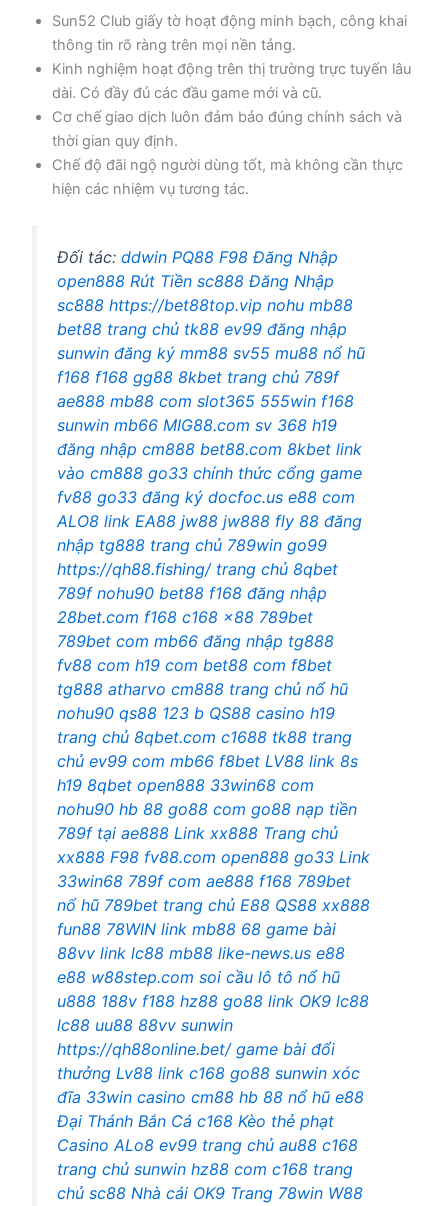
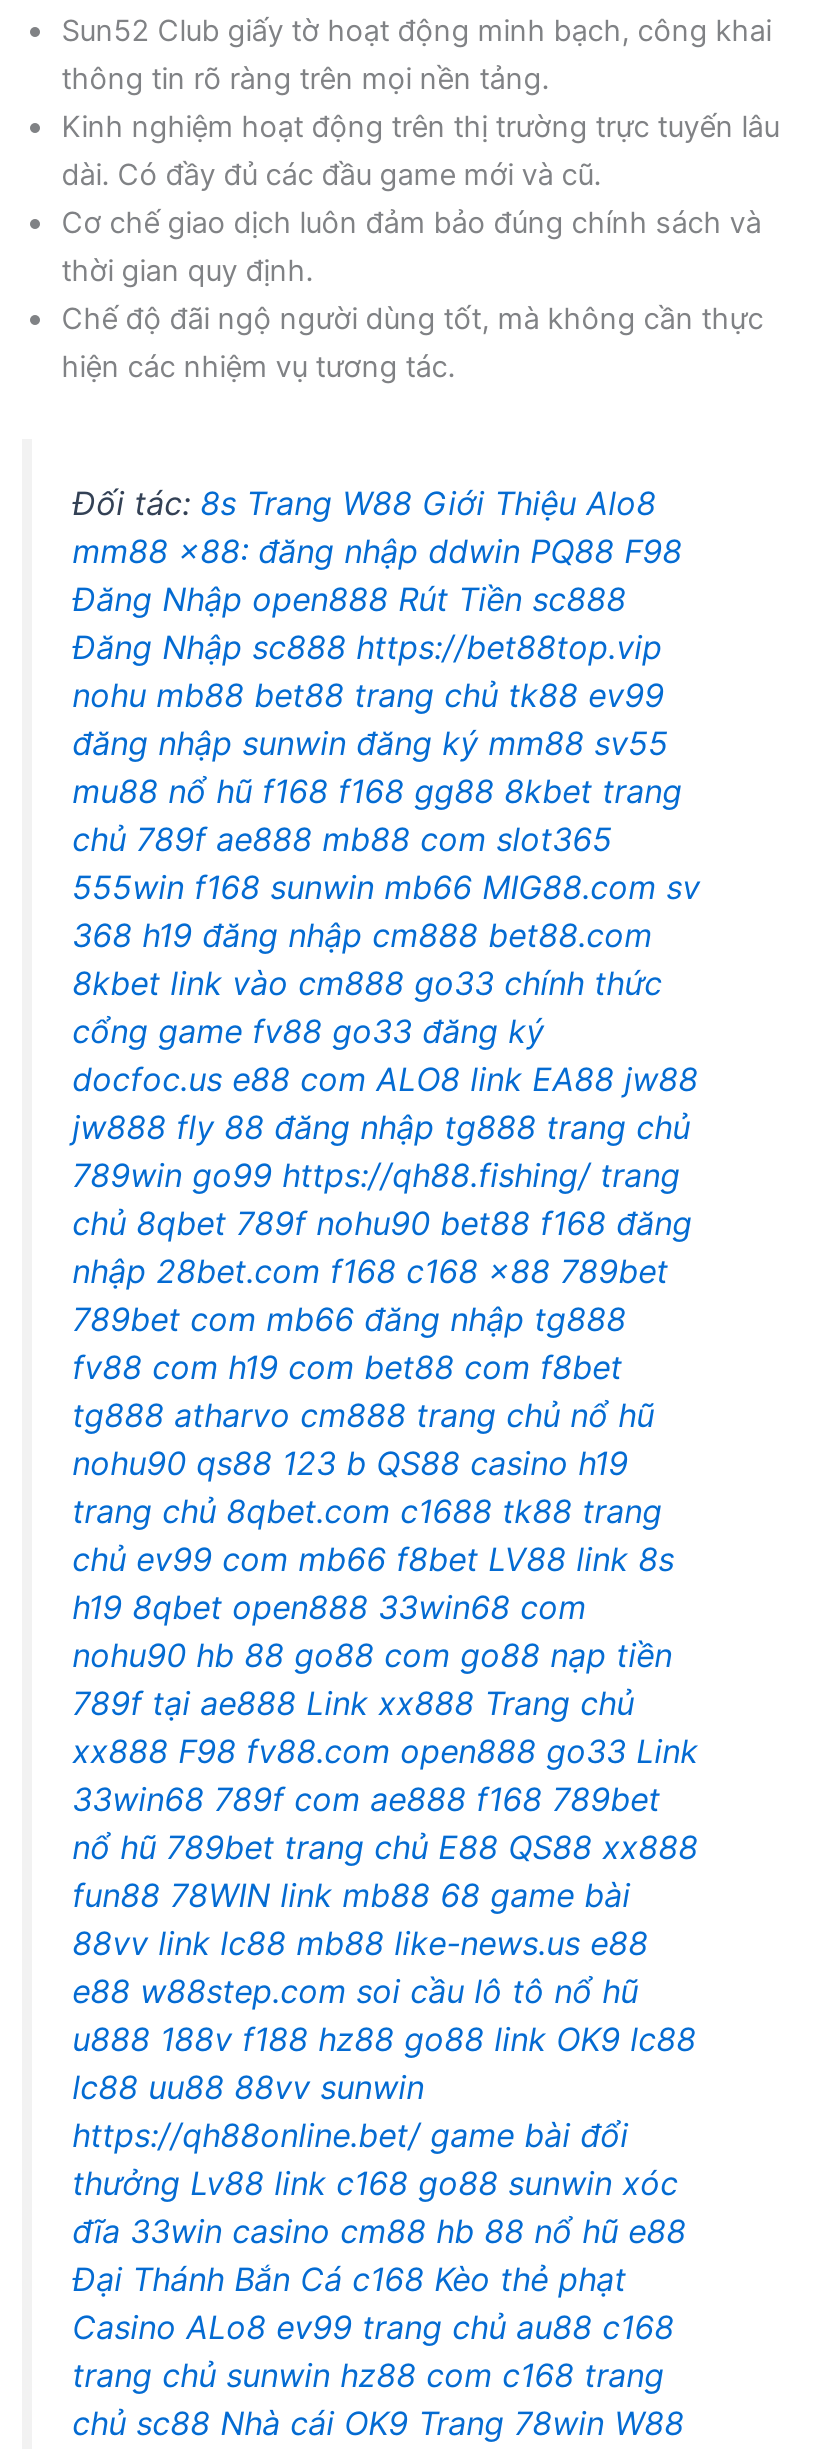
[57,247,365,627] Đối tác: ddwin PQ88 F98 Đăng Nhập | open888 Rút Tiền sc888 Đăng Nhập | sc888 https://bet88top.vip nohu mb88 | bet88 trang chủ tk88 ev99 đăng nhập | sunwin đăng ký mm88 sv55 mu88 nổ hũ | f168 f168 gg88 8kbet trang chủ 789f | ae888 mb88 com slot365 555win f168 | sunwin mb66 MIG88.com sv 368 h19 | đăng nhập cm888 bet88.com 8kbet link | vào cm888 go33 chính thức cổng game | fv88 go33 đăng ký docfoc.us e88 com | ALO8 link EA88 jw88 jw888 fly 88 đăng | nhập tg888 trang chủ 789win go99 | https://qh88.fishing/ trang chủ 8qbet | 789f nohu90 bet88 f168 đăng nhập | 28bet.com f168 c168 x88 789bet -> [72,483,700,1291] Đối tác: 8s Trang W88 Giới Thiệu Alo8 | mm88 x88: đăng nhập ddwin PQ88 F98 | Đăng Nhập open888 Rút Tiền sc888 | Đăng Nhập sc888 https://bet88top.vip | nohu mb88 bet88 trang chủ tk88 ev99 | đăng nhập sunwin đăng ký mm88 sv55 | mu88 nổ hũ f168 f168 gg88 8kbet trang | chủ 789f ae888 mb88 com slot365 | 555win f168 sunwin mb66 MIG88.com sv | 368 h19 đăng nhập cm888 bet88.com | 8kbet link vào cm888 go33 chính thức | cổng game fv88 go33 đăng ký | docfoc.us e88 com ALO8 link EA88 jw88 | jw888 fly 88 đăng nhập tg888 trang chủ | 789win go99 https://qh88.fishing/ trang | chủ 8qbet 789f nohu90 bet88 f168 đăng | nhập 28bet.com f168 c168 x88 789bet

